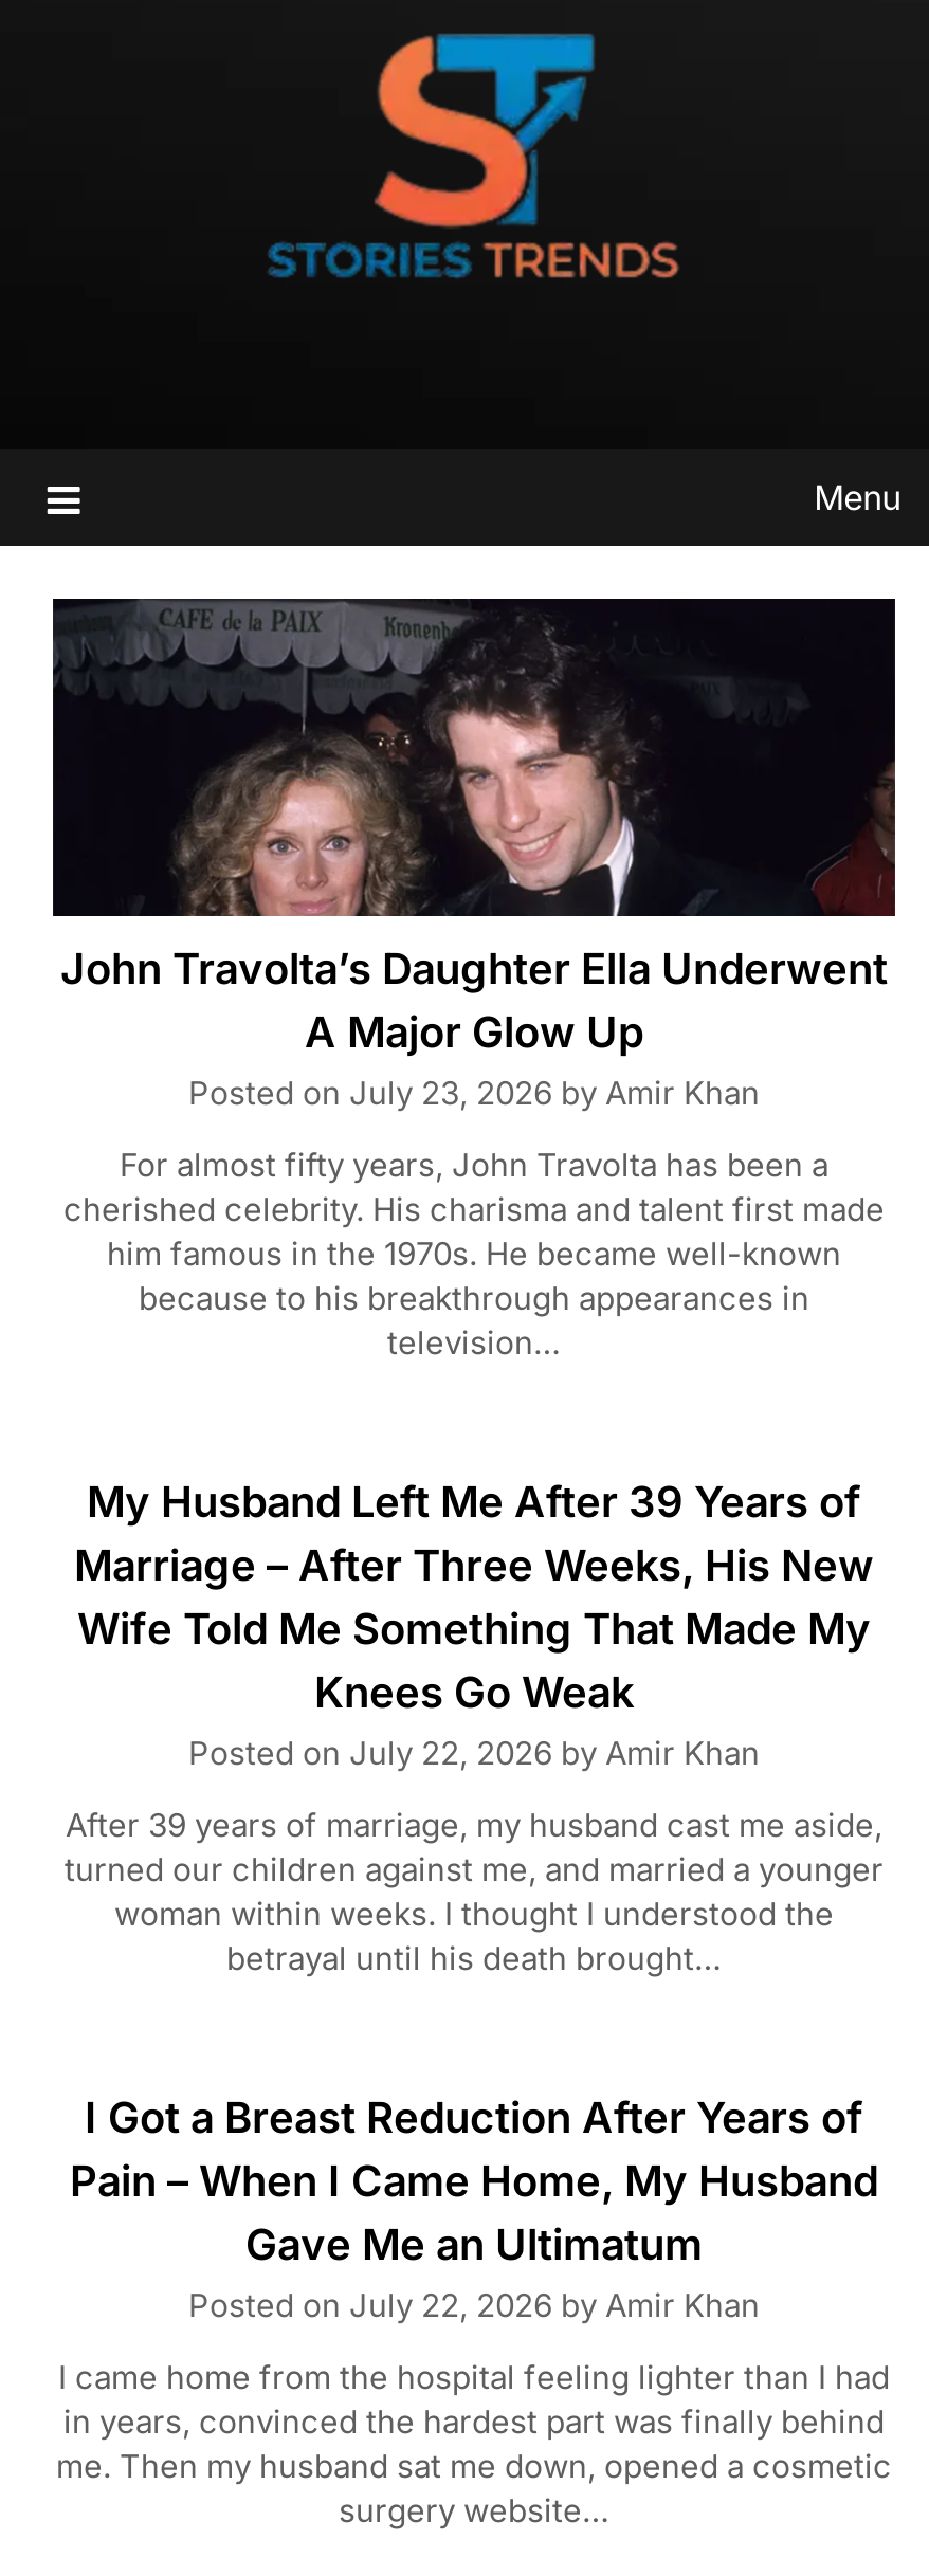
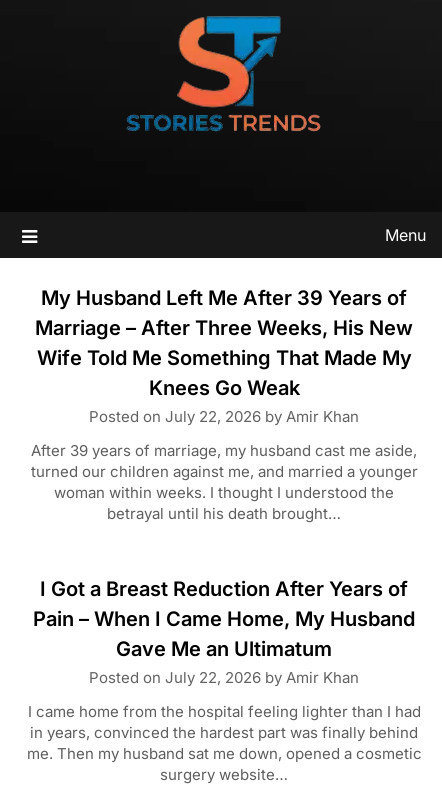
[51,597,897,1363] [image] | John Travolta’s Daughter Ella Underwent | A Major Glow Up | Posted on July 23, 2026 by Amir Khan | For almost fifty years, John Travolta has been a | cherished celebrity. His charisma and talent first made | him famous in the 1970s. He became well-known | because to his breakthrough appearances in | television… -> none

